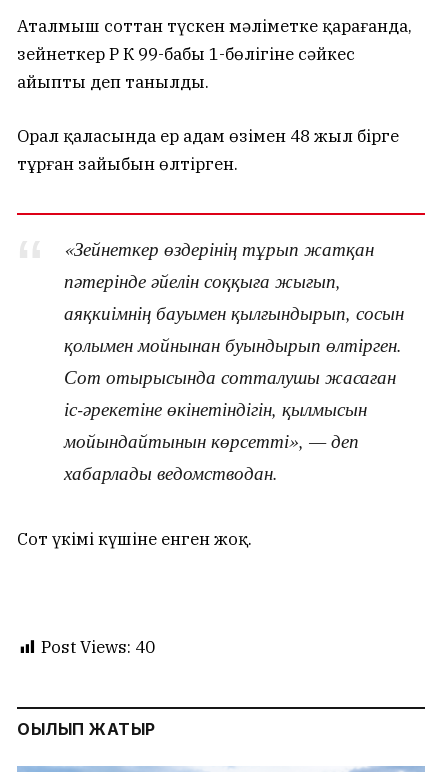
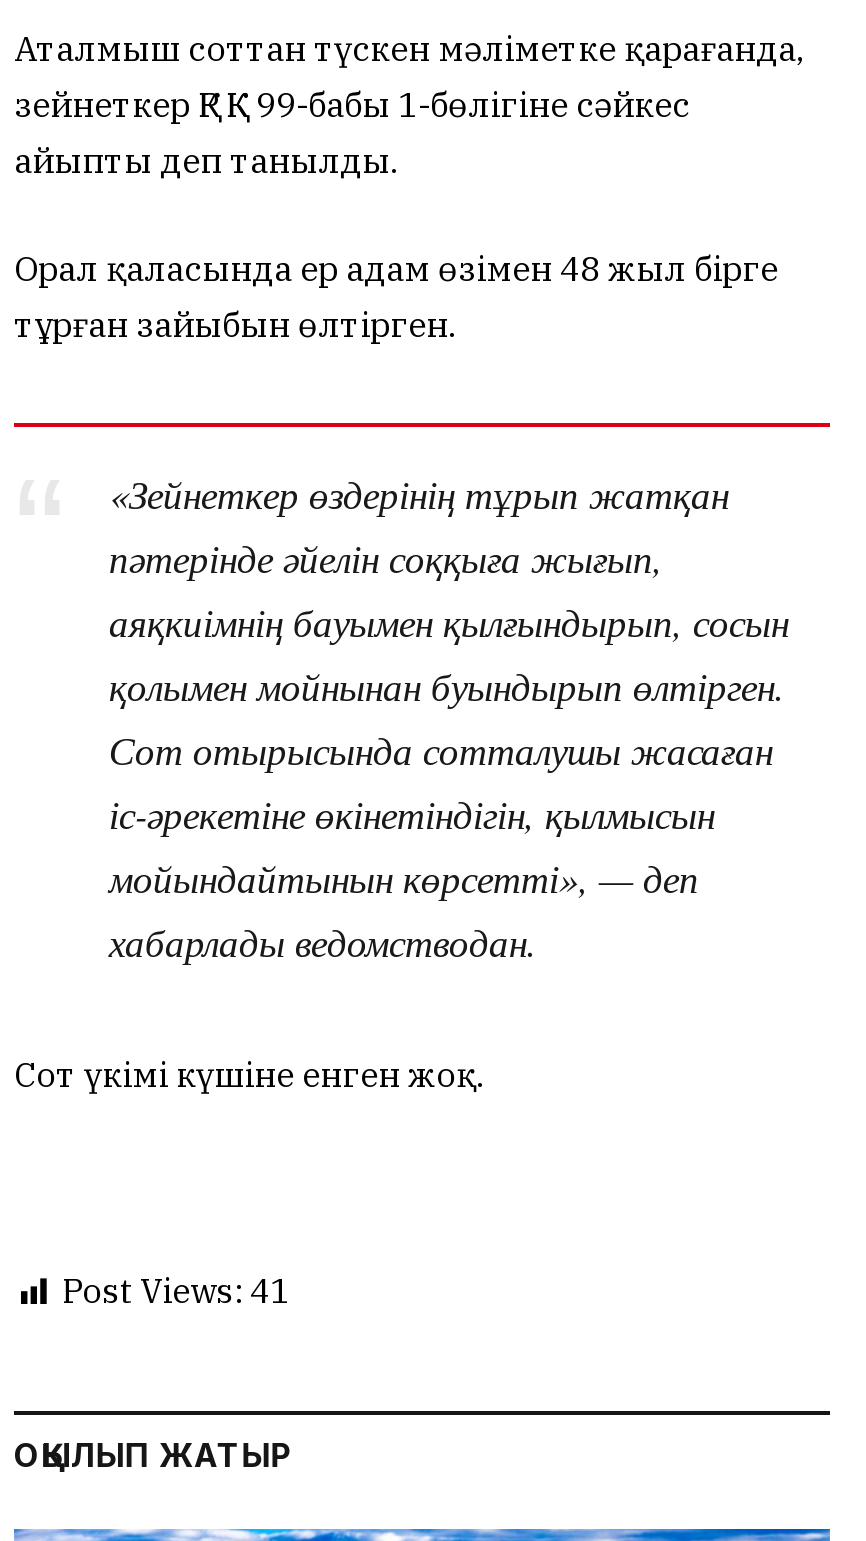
[41,636,155,658] Post Views: 40 -> [62,1269,290,1313] Post Views: 41

